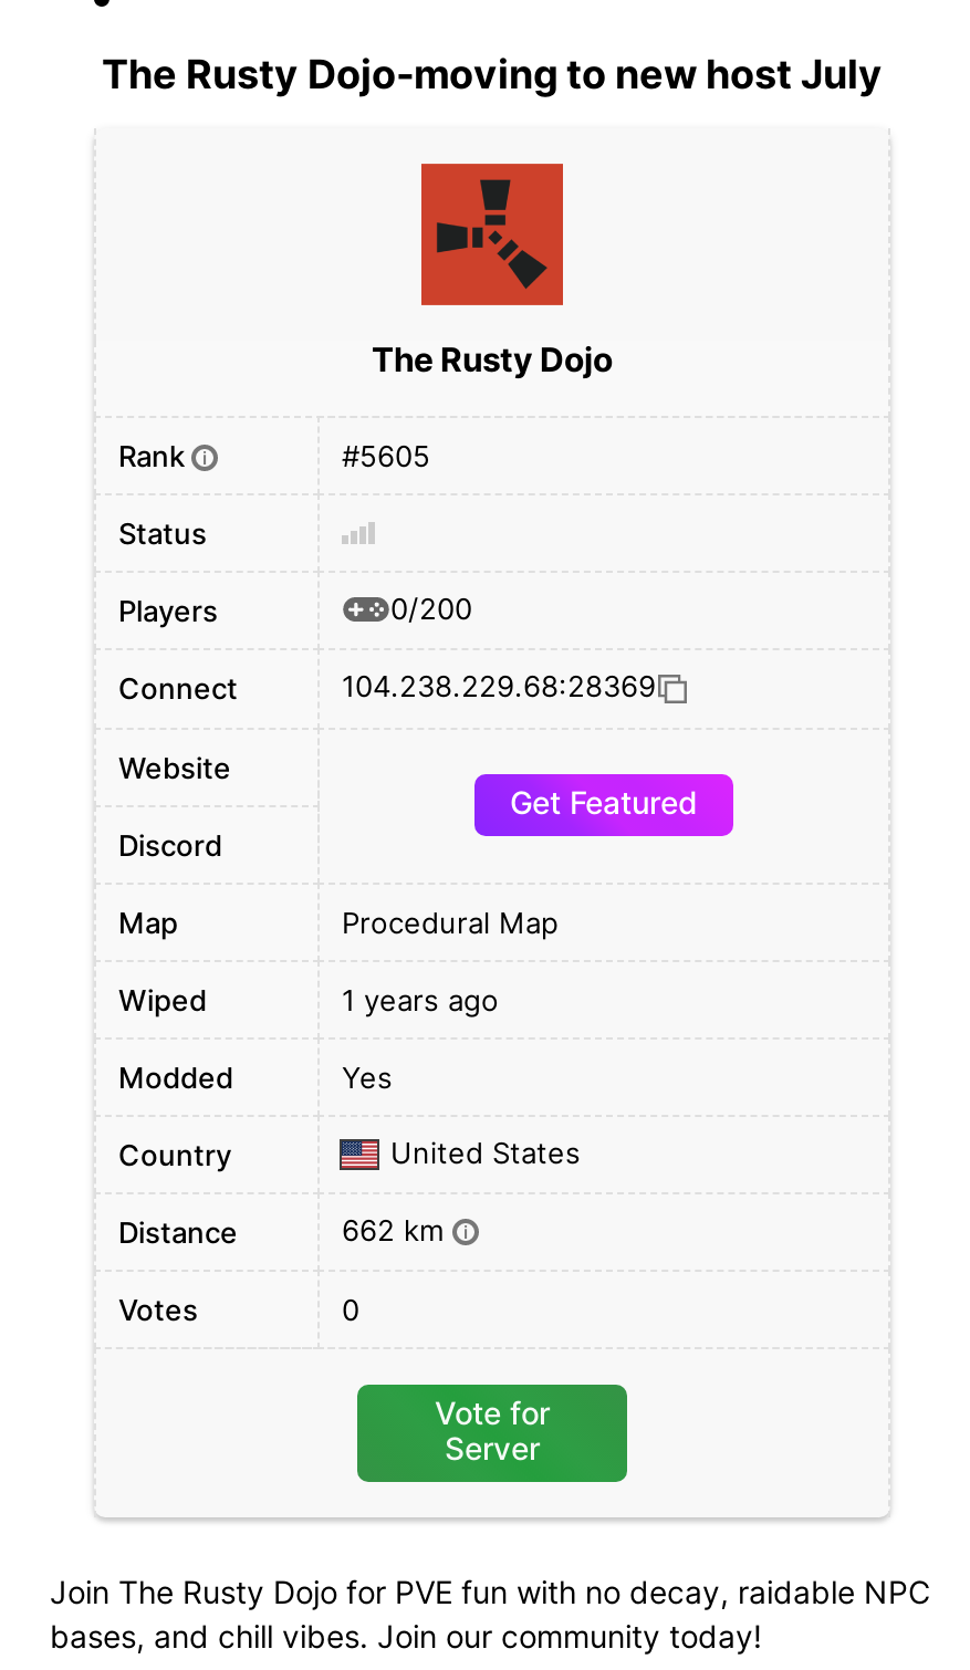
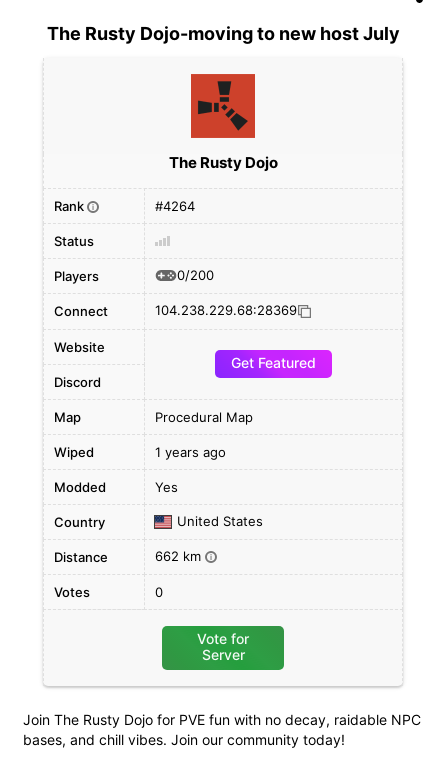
[342,438,430,473] #5605 -> [155,198,195,214] #4264

